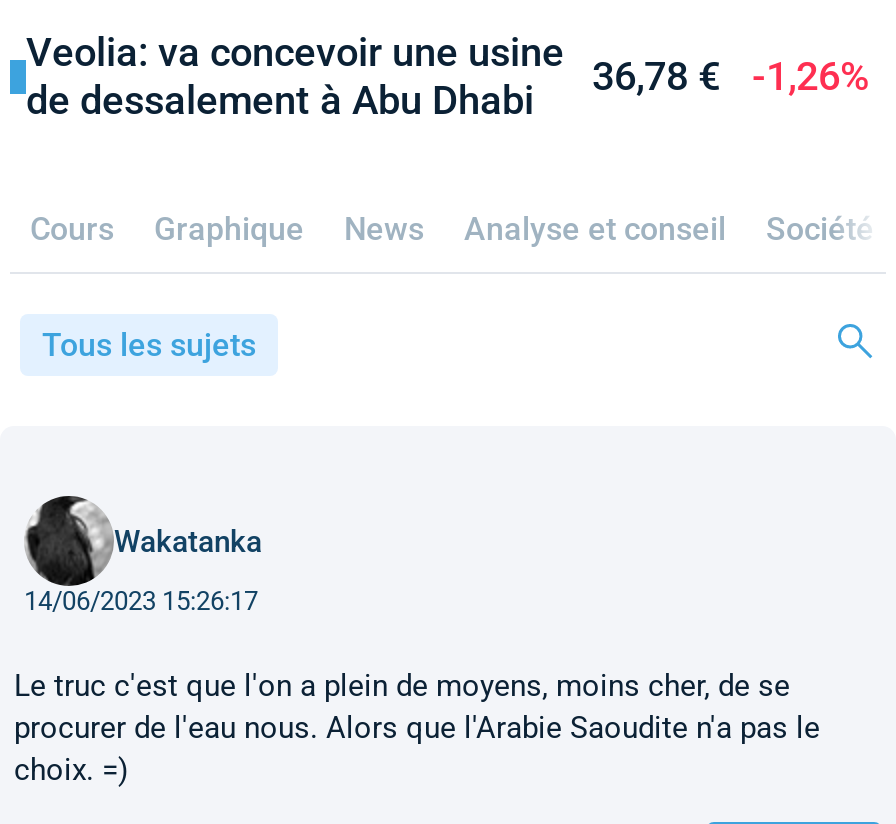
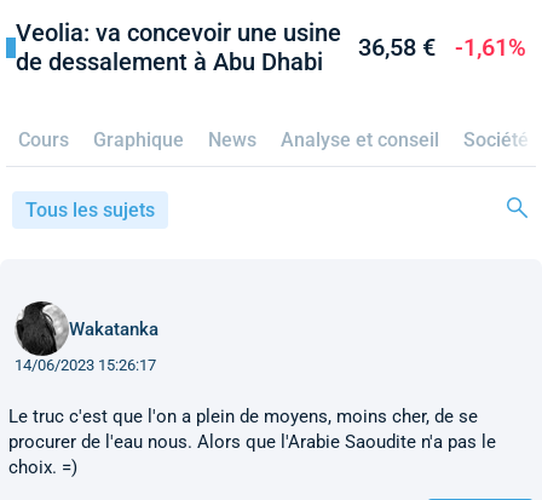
[592,52,720,100] 36,78 € -> [358,33,436,62] 36,58 €
[752,52,870,100] -1,26% -> [455,33,526,62] -1,61%

